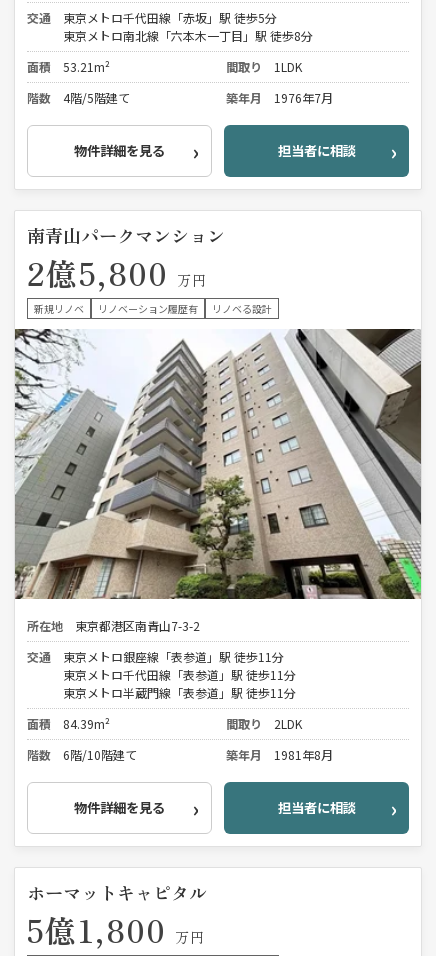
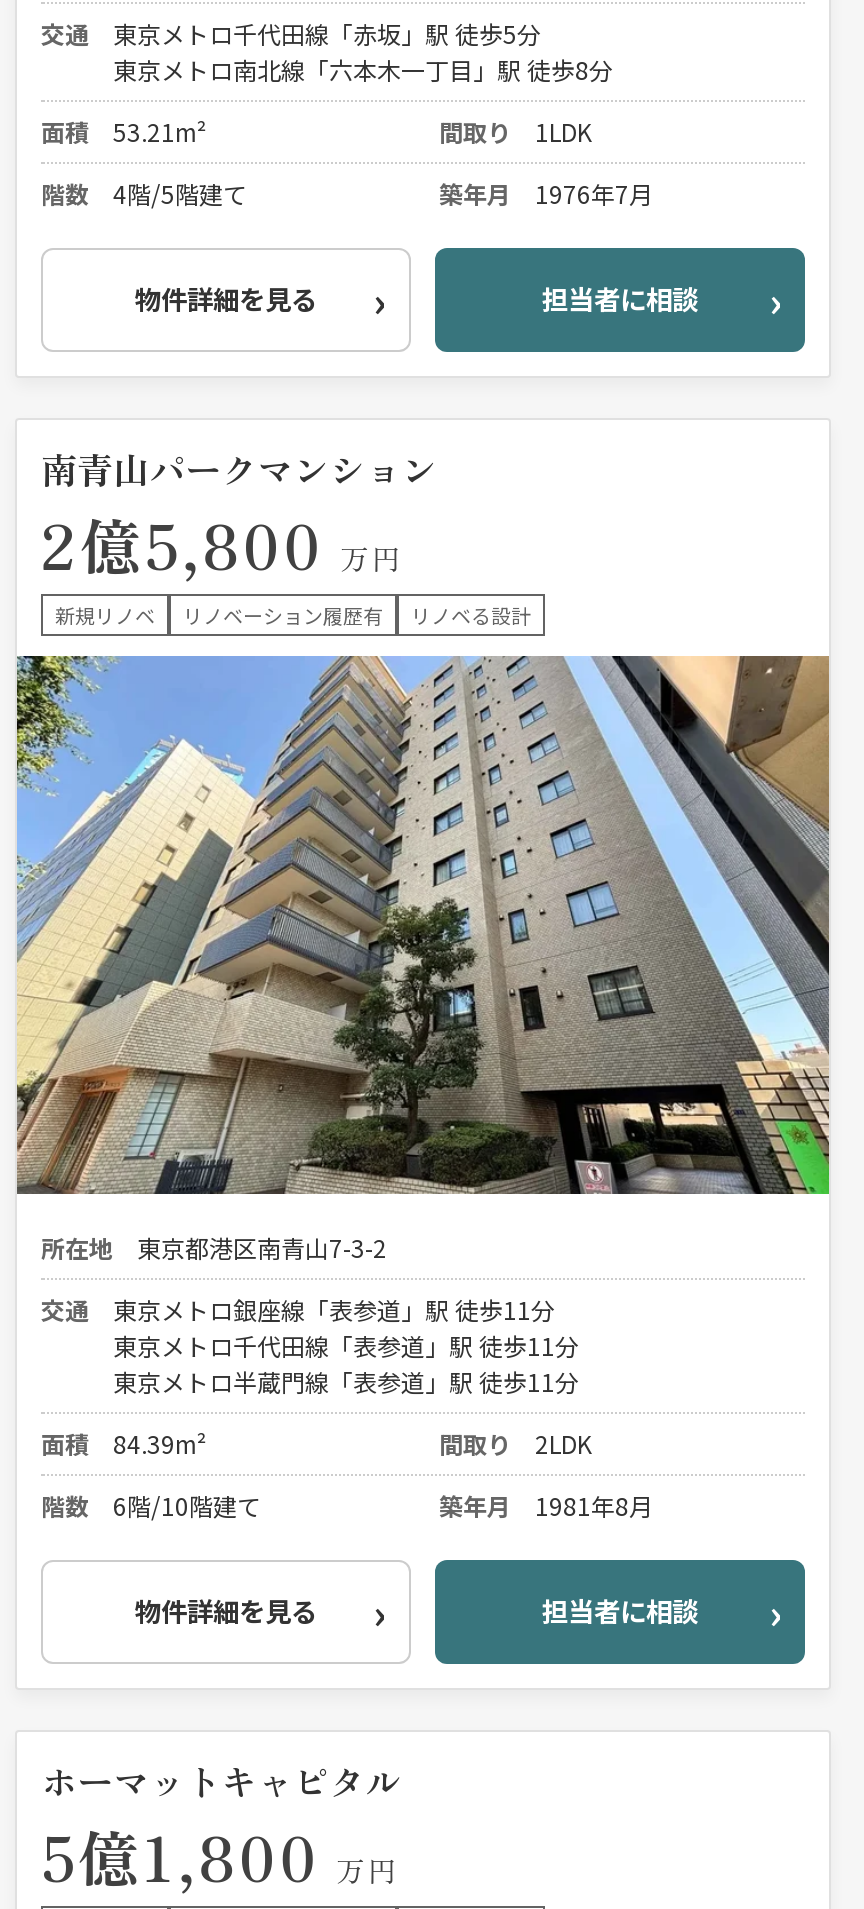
[14,328,422,600] [image] -> [15,654,831,1196] [image]

